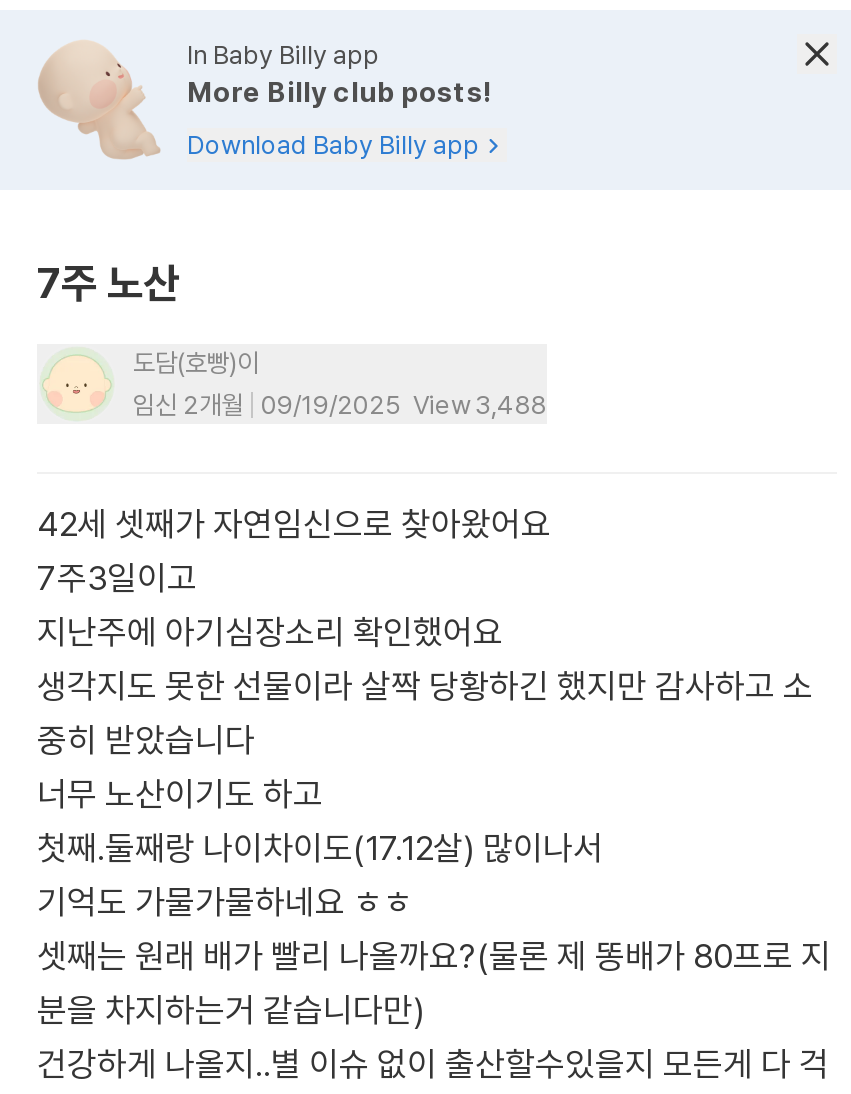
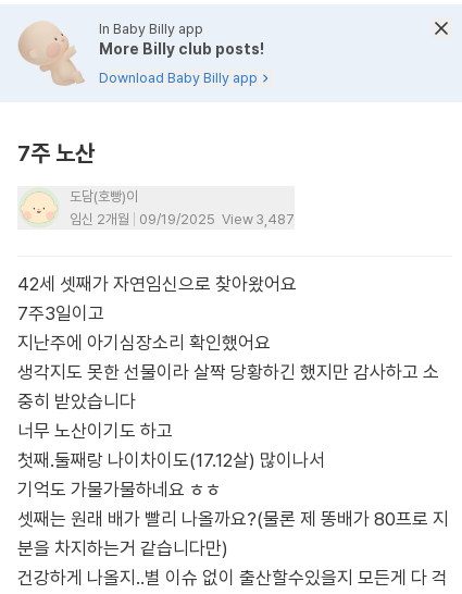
[133,390,547,420] 임신 2개월 09/19/2025 View 3,488 -> [70,211,295,227] 임신 2개월 09/19/2025 View 3,487

